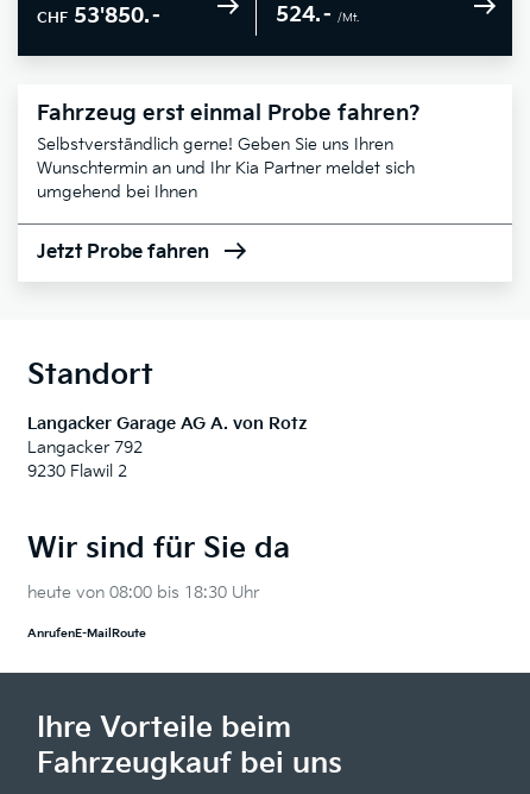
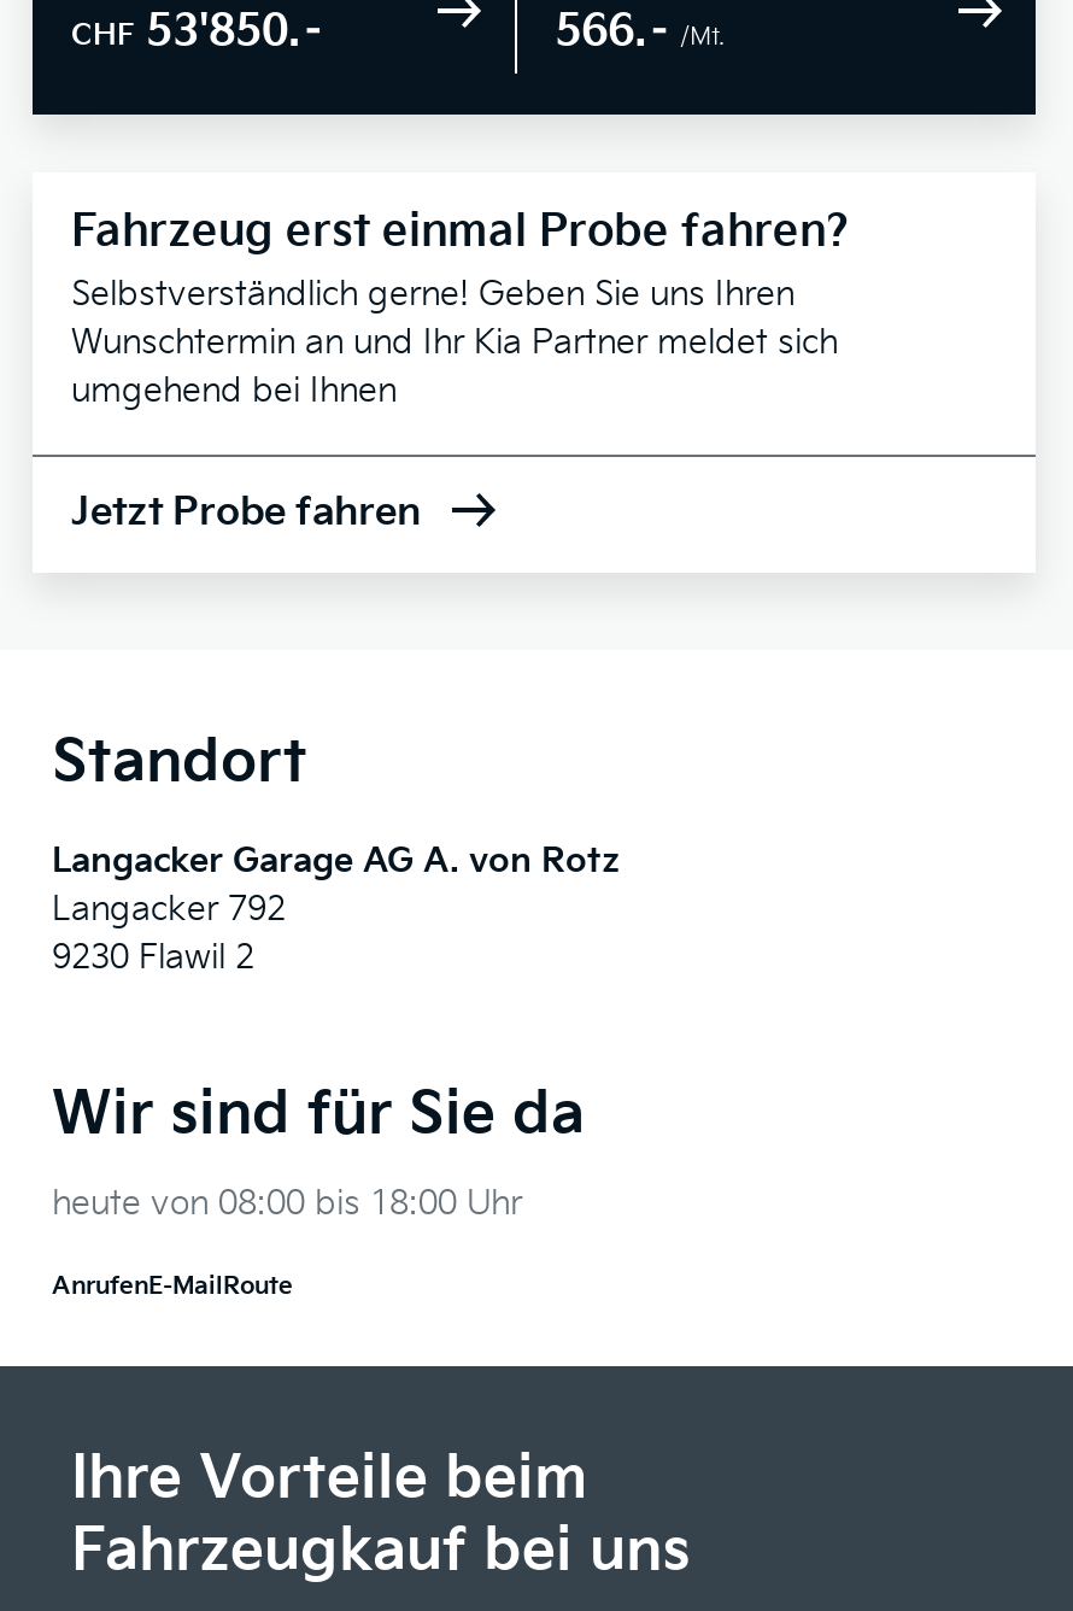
[275,3,359,28] 524.– /Mt. -> [555,6,724,56] 566.– /Mt.
[27,583,259,603] heute von 08:00 bis 18:30 Uhr -> [52,1182,522,1223] heute von 08:00 bis 18:00 Uhr

